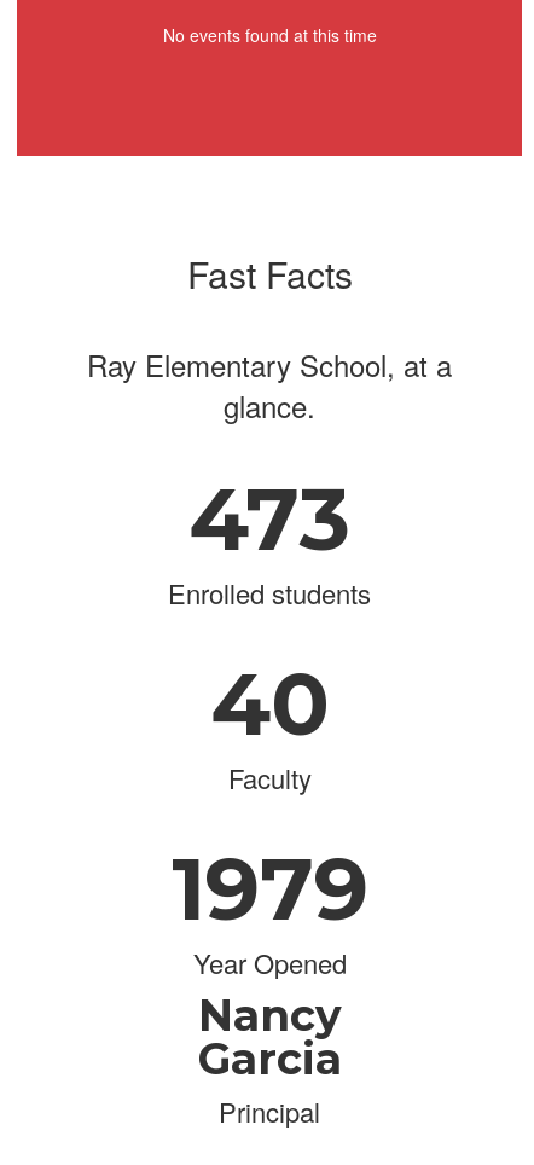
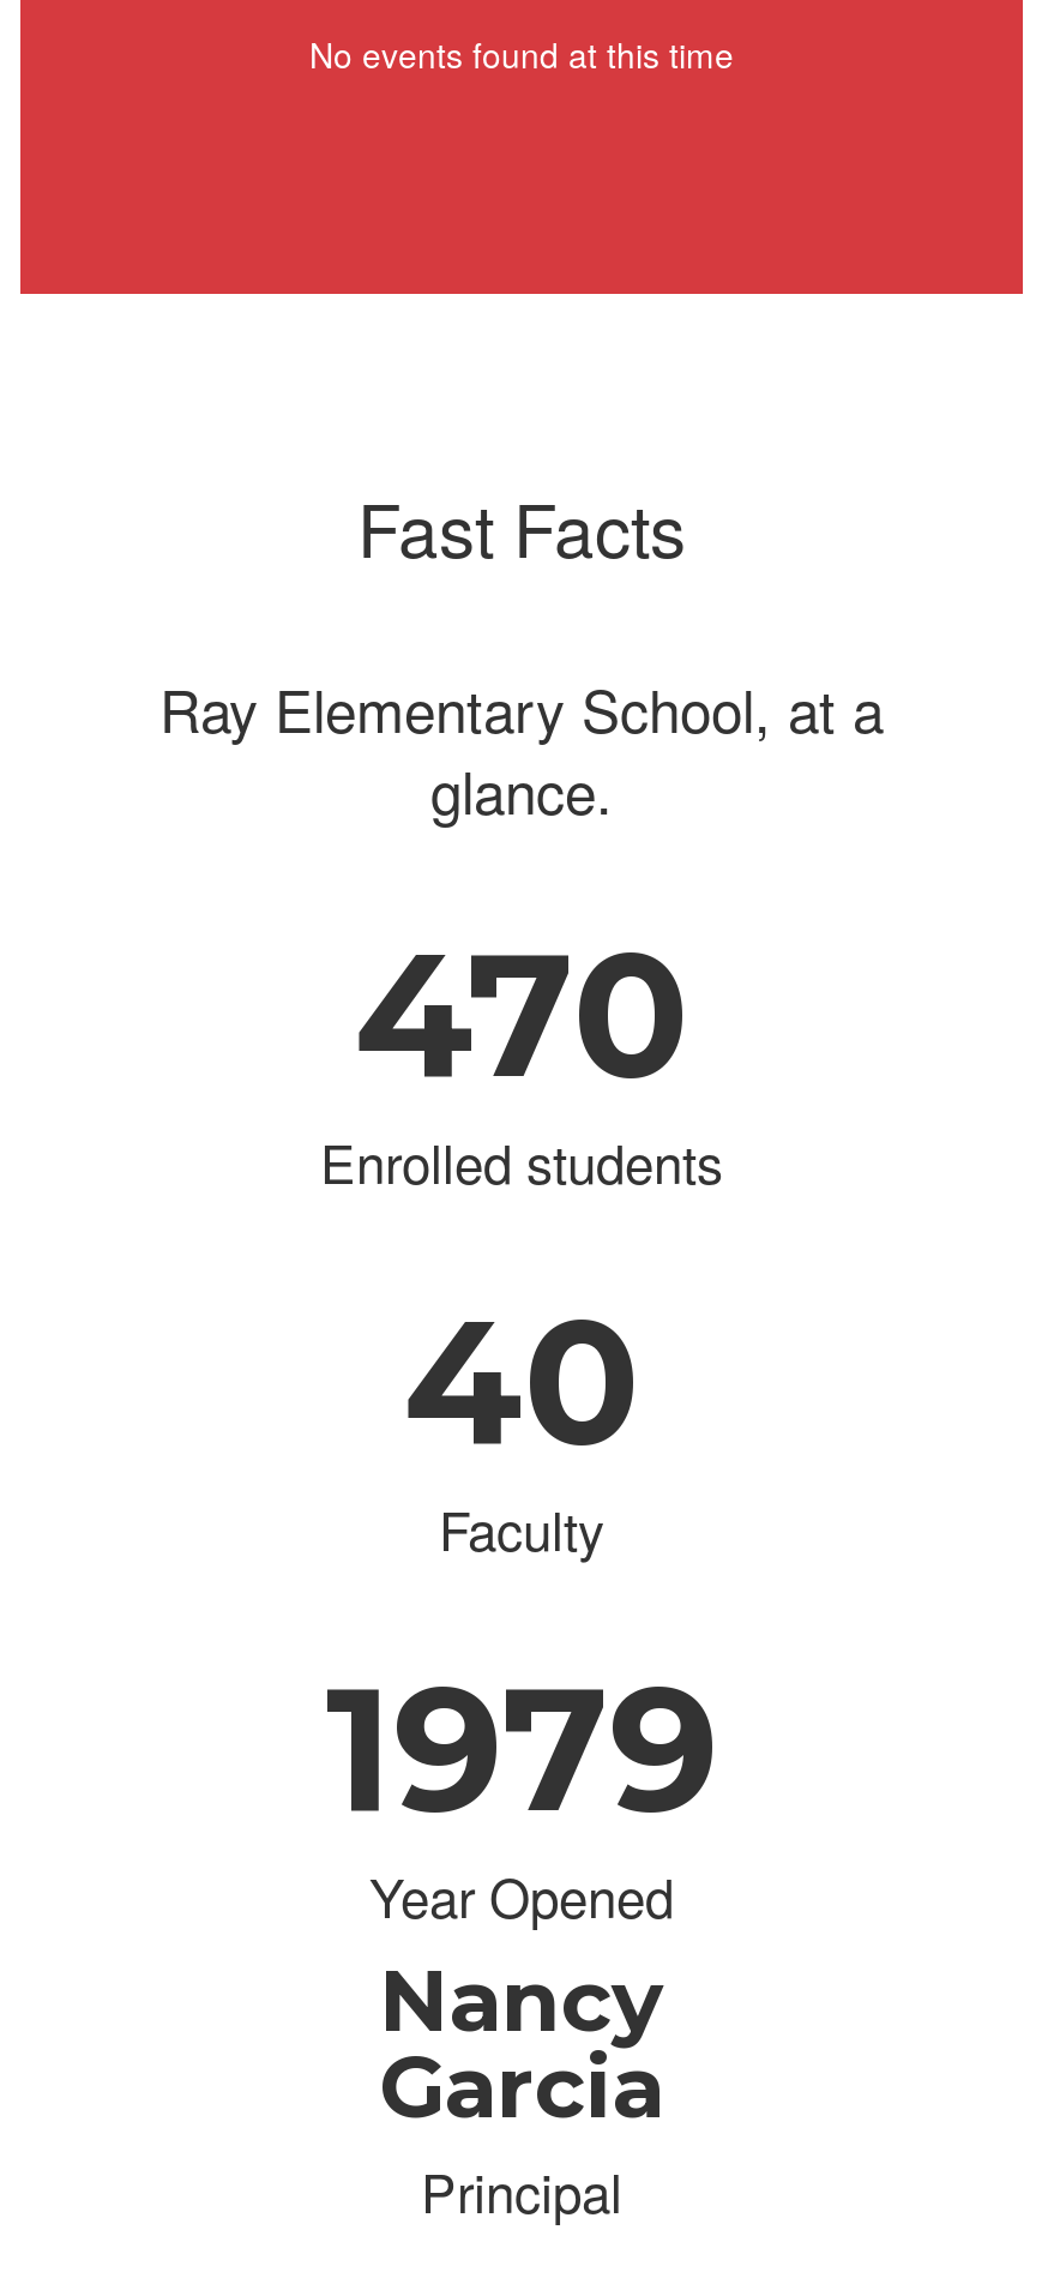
[188,466,350,572] 473 -> [354,909,689,1120] 470

